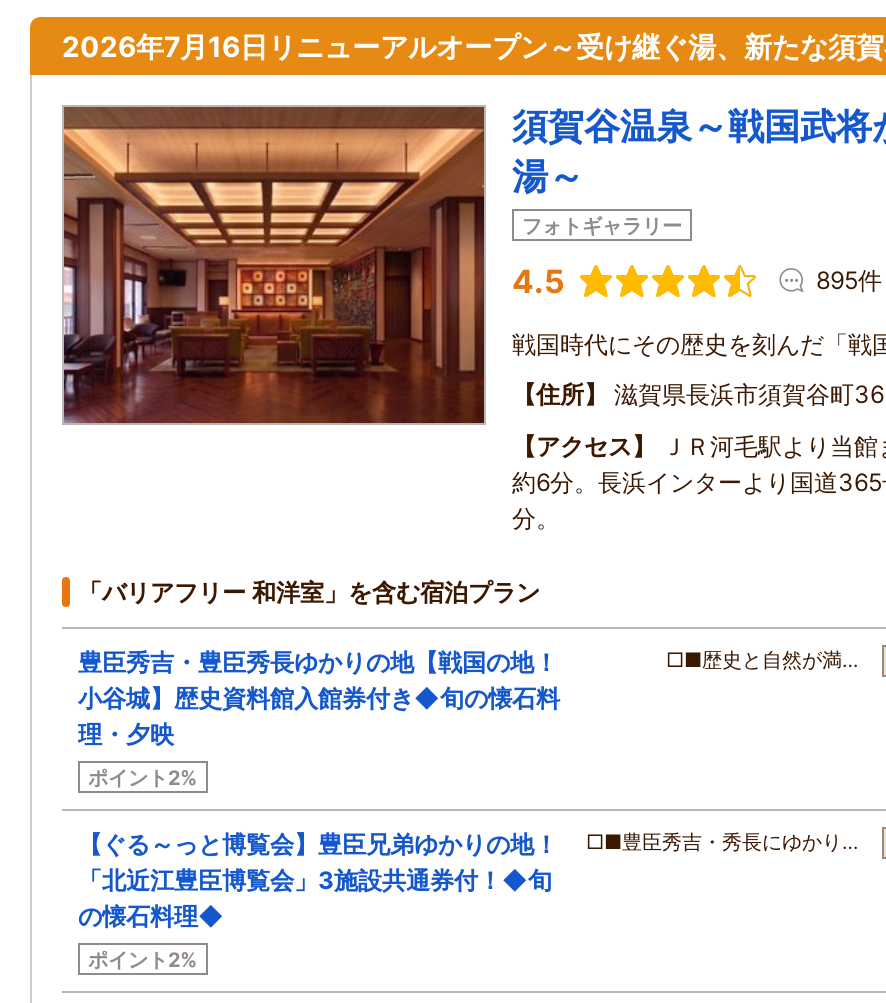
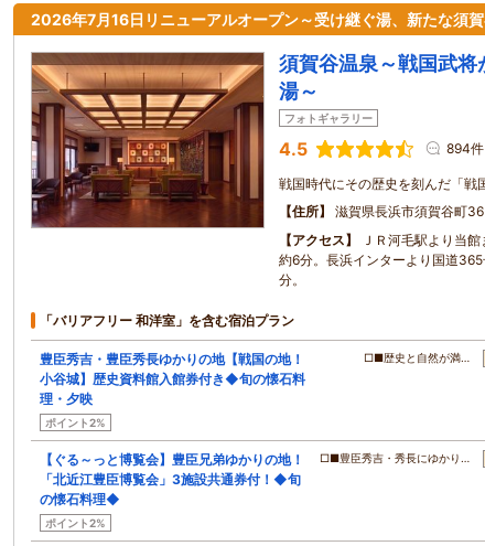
[816,266,882,296] 895件 -> [446,141,484,157] 894件

